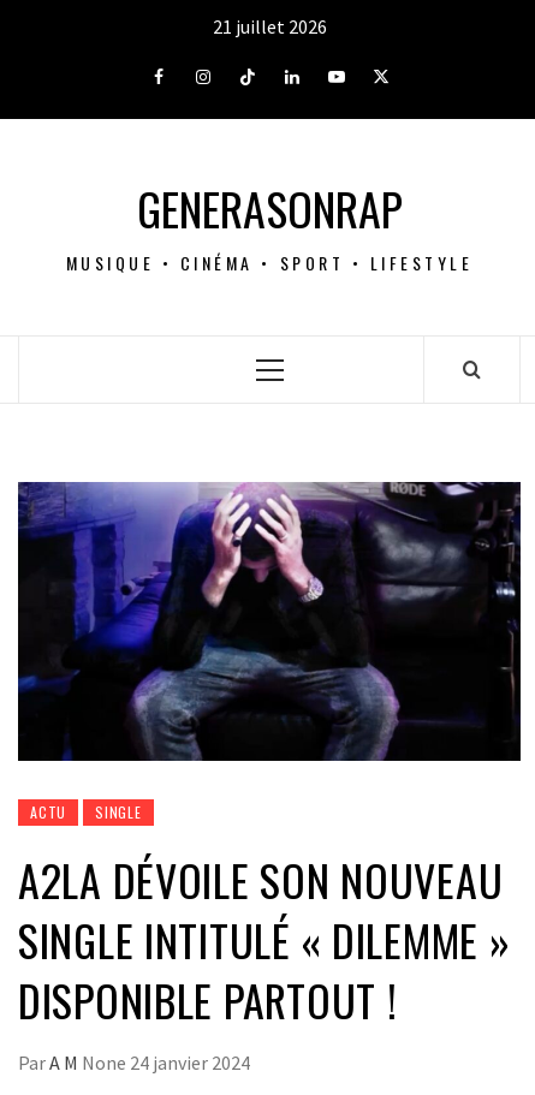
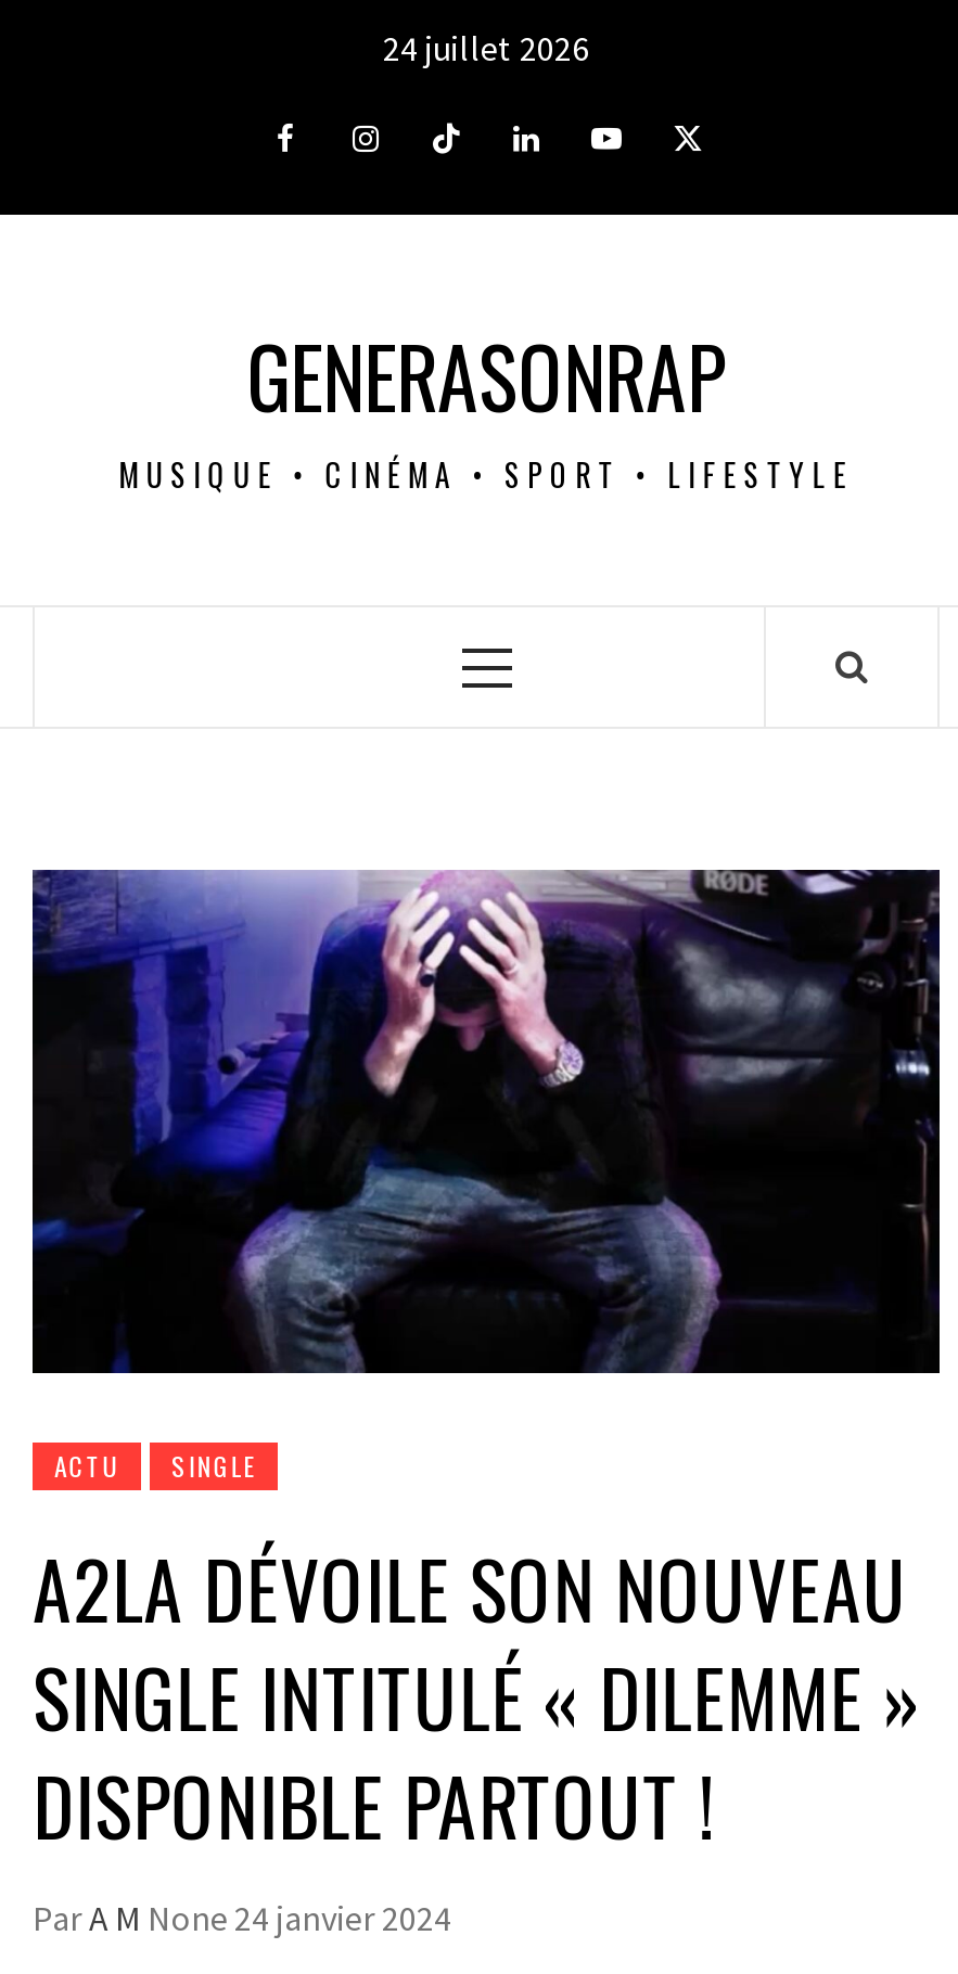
[212,14,326,38] 21 juillet 2026 -> [383,26,589,69] 24 juillet 2026

